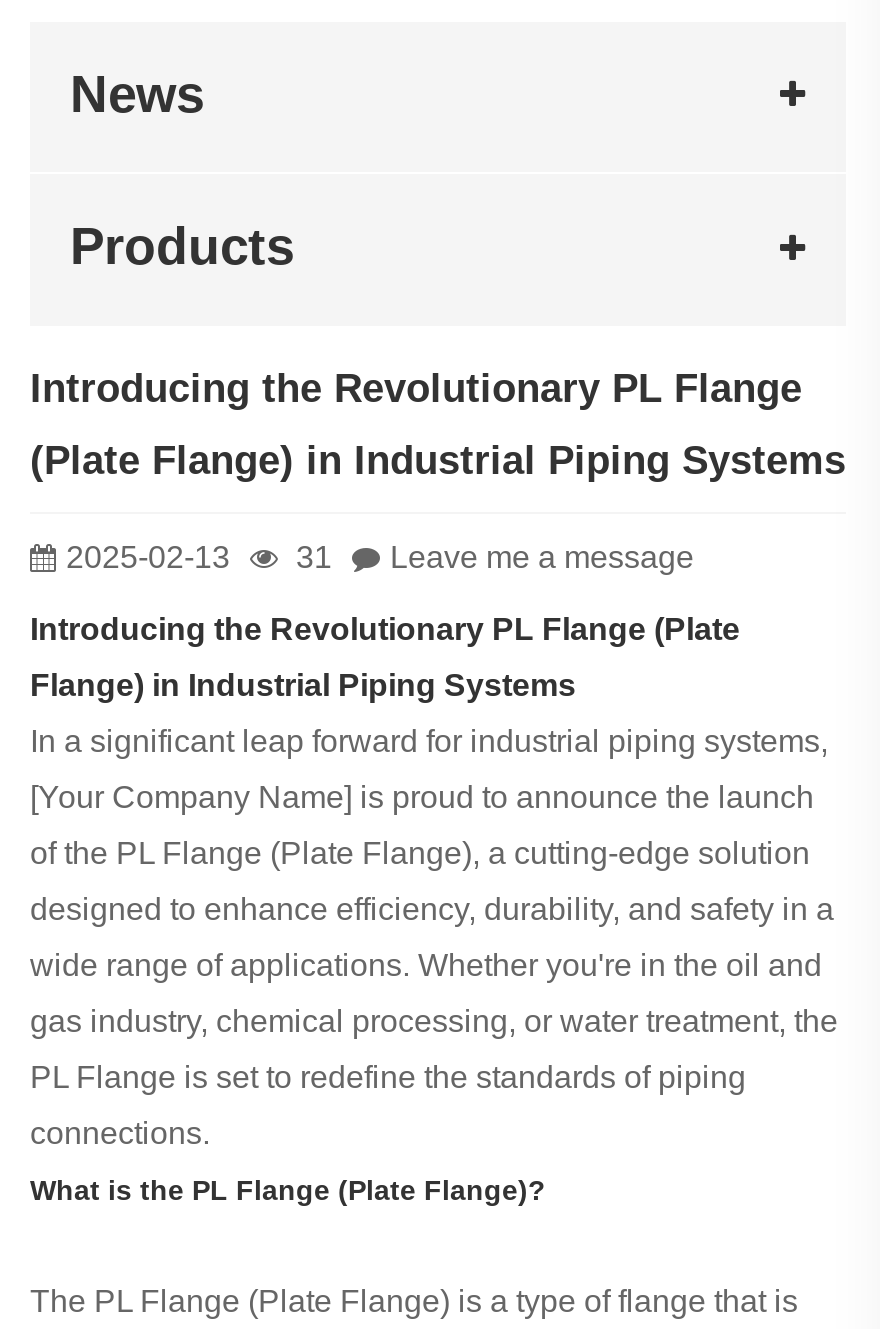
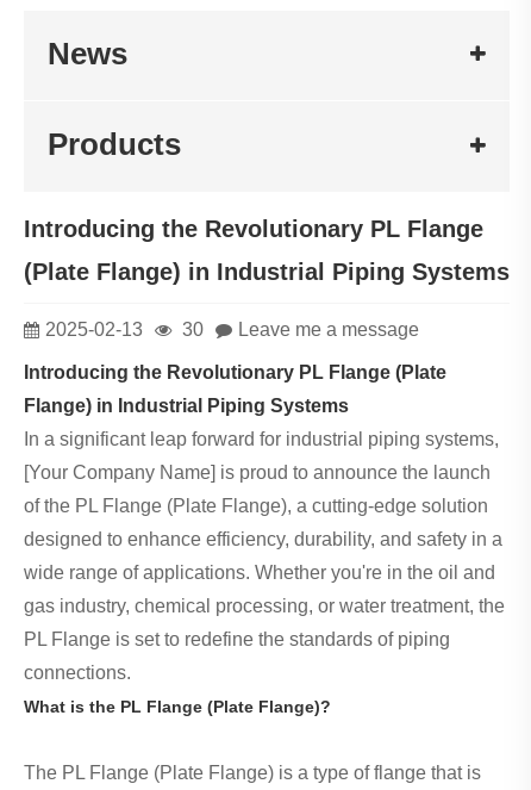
[66,540,694,574] 2025-02-13 31 Leave me a message -> [45,319,419,340] 2025-02-13 30 Leave me a message

